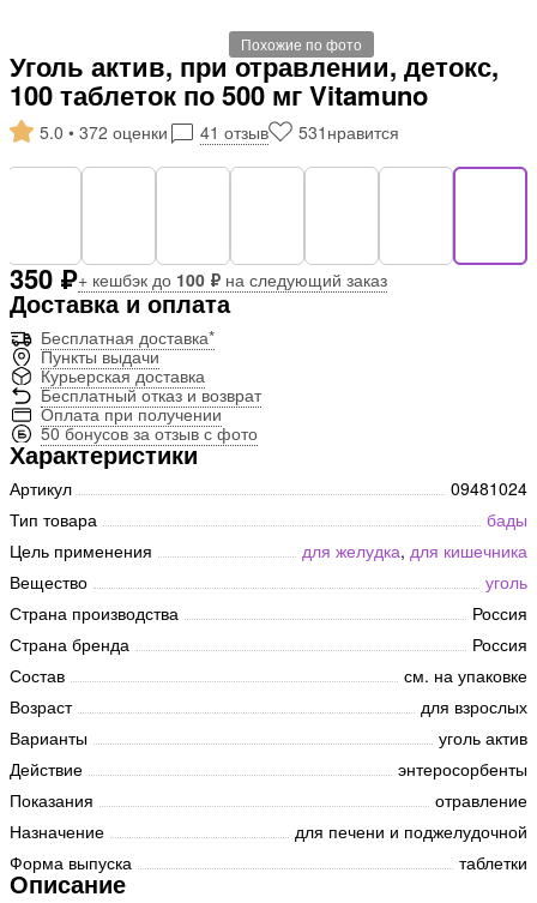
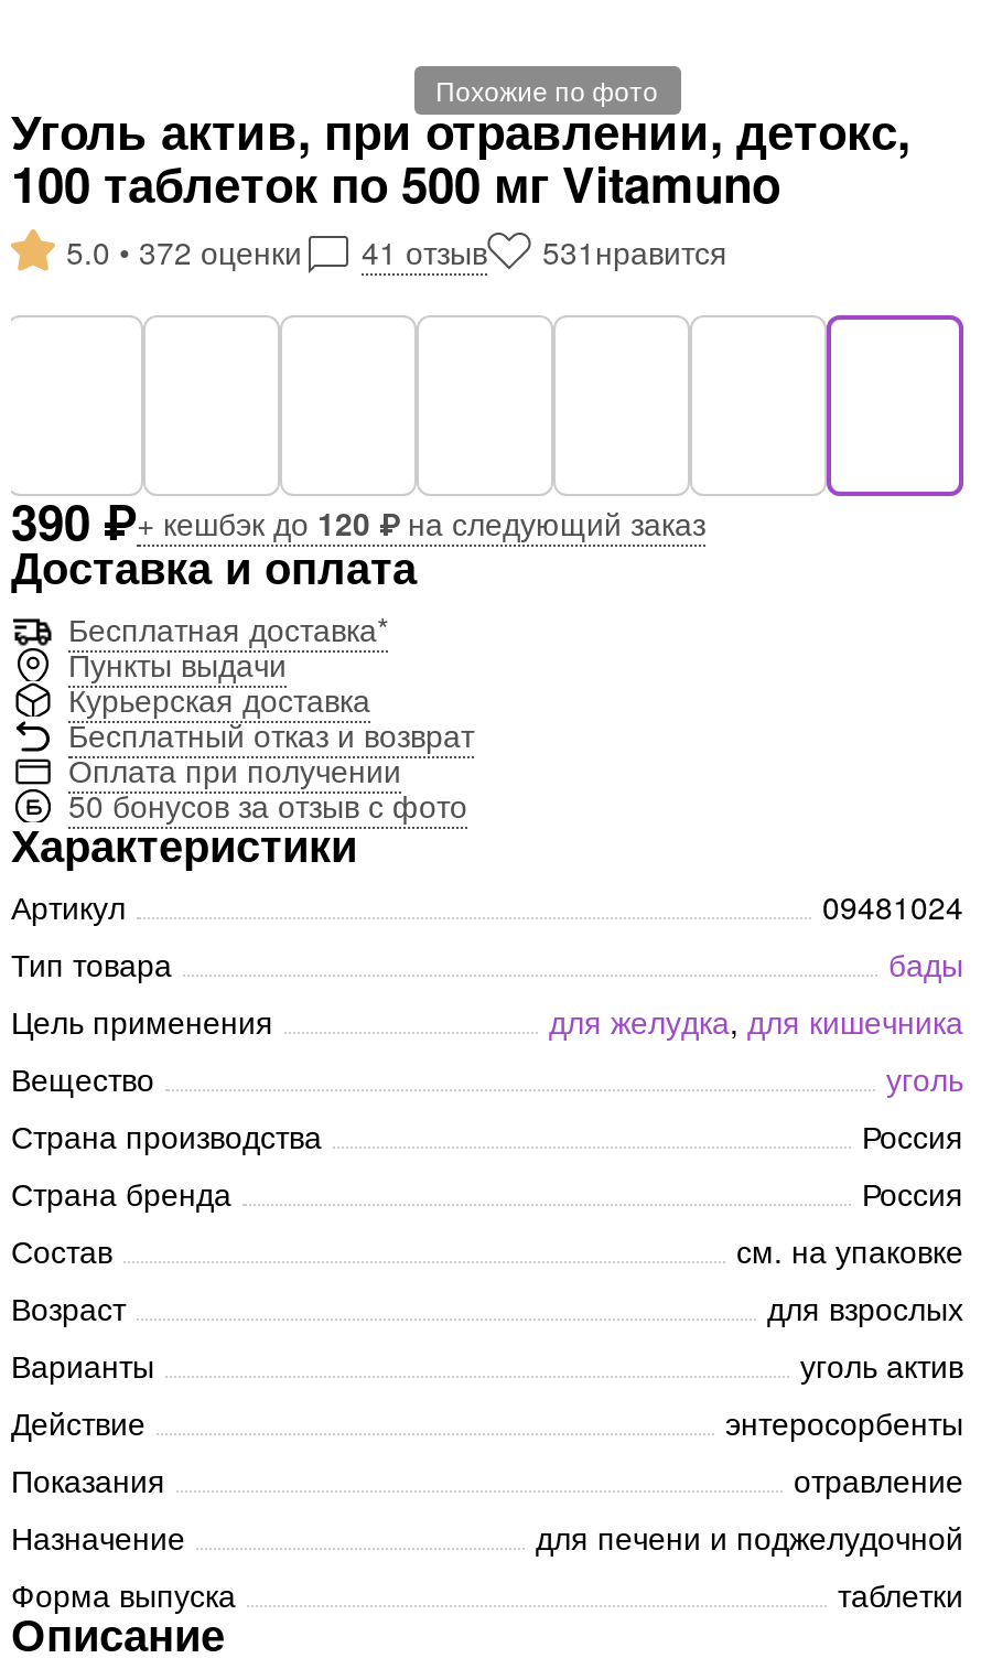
[10,259,387,297] 350 ₽ + кешбэк до 100 ₽на следующий заказ -> [11,484,705,555] 390 ₽ + кешбэк до 120 ₽на следующий заказ

